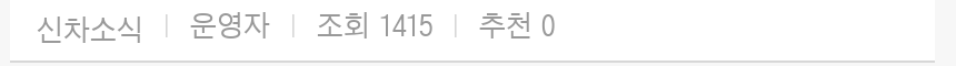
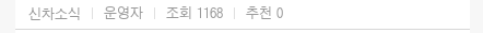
[37,6,555,47] 신차소식 운영자 조회 1415 추천 0 -> [28,3,283,23] 신차소식 운영자 조회 1168 추천 0

